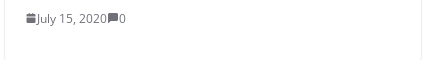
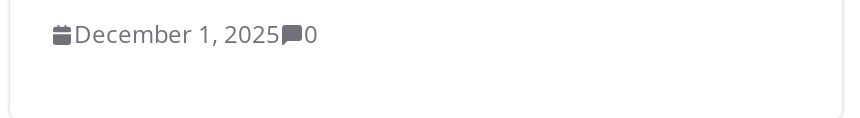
[37,10,126,27] July 15, 2020 0 -> [74,17,318,51] December 1, 2025 0

